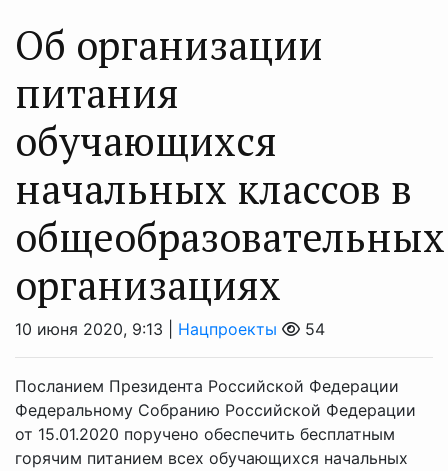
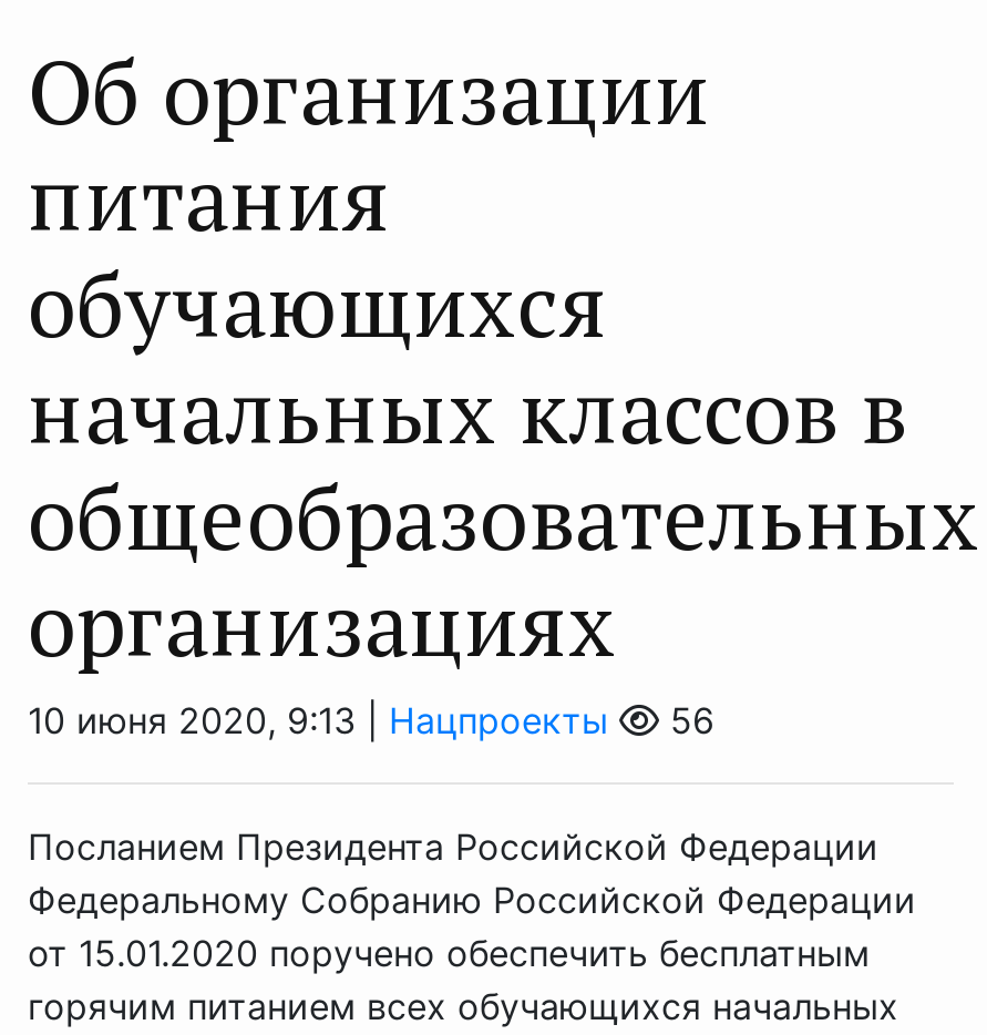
[300,319,325,339] 54 -> [659,697,714,742] 56

